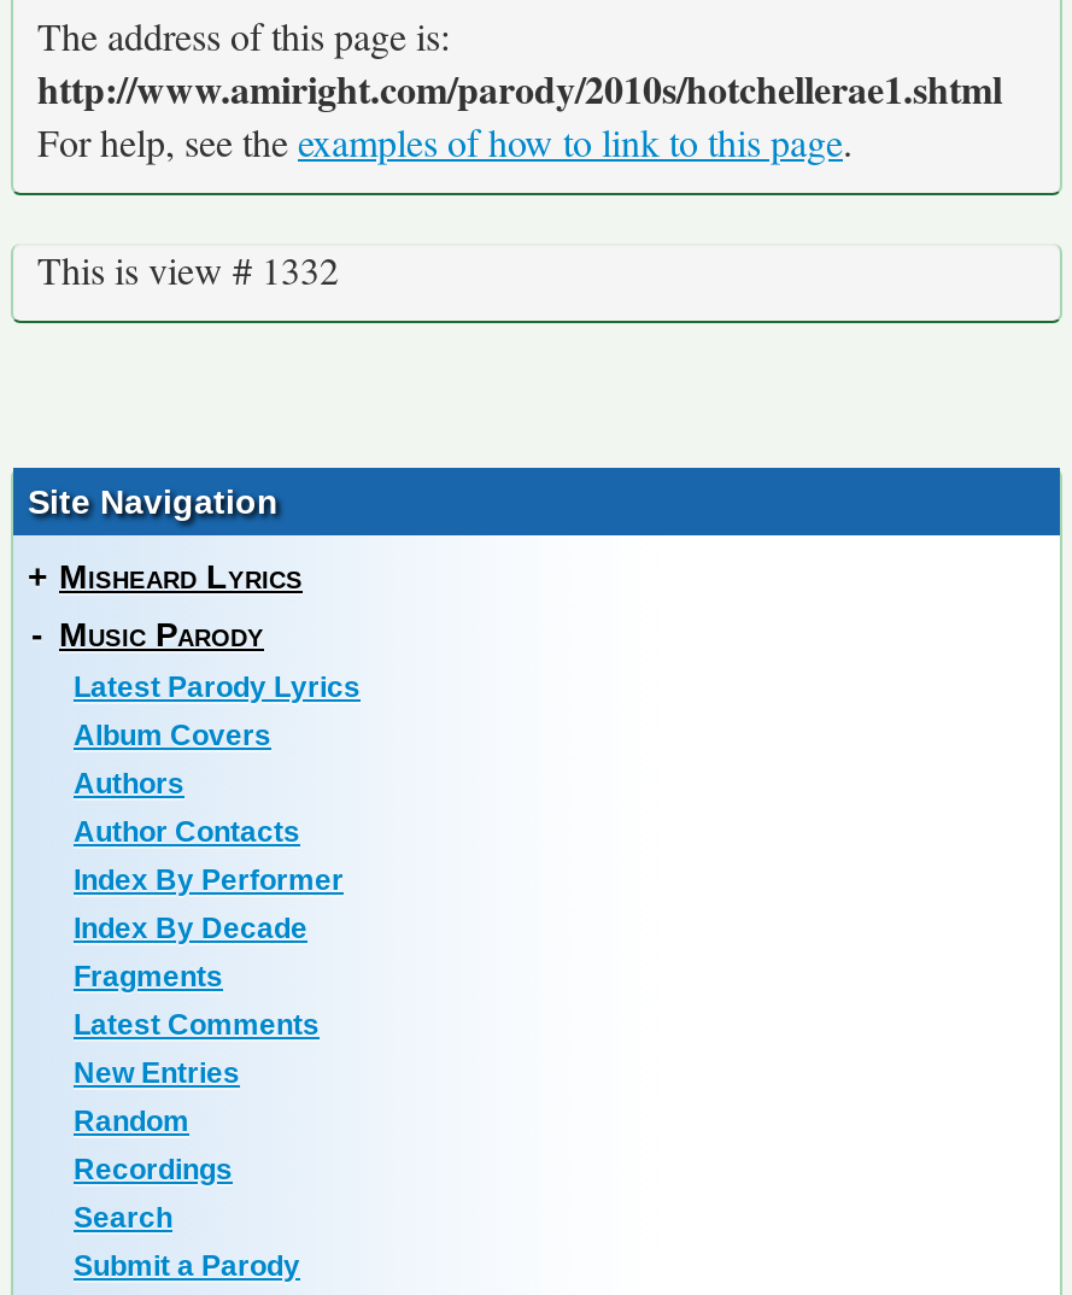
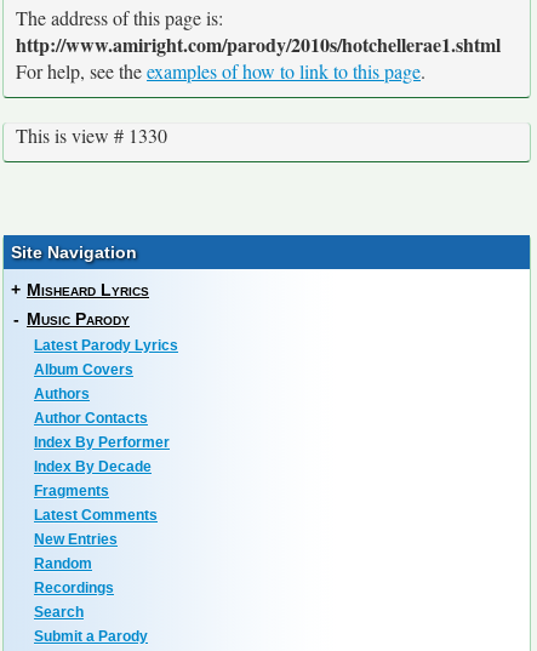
[37,245,339,295] This is view # 1332 -> [16,123,167,148] This is view # 1330

